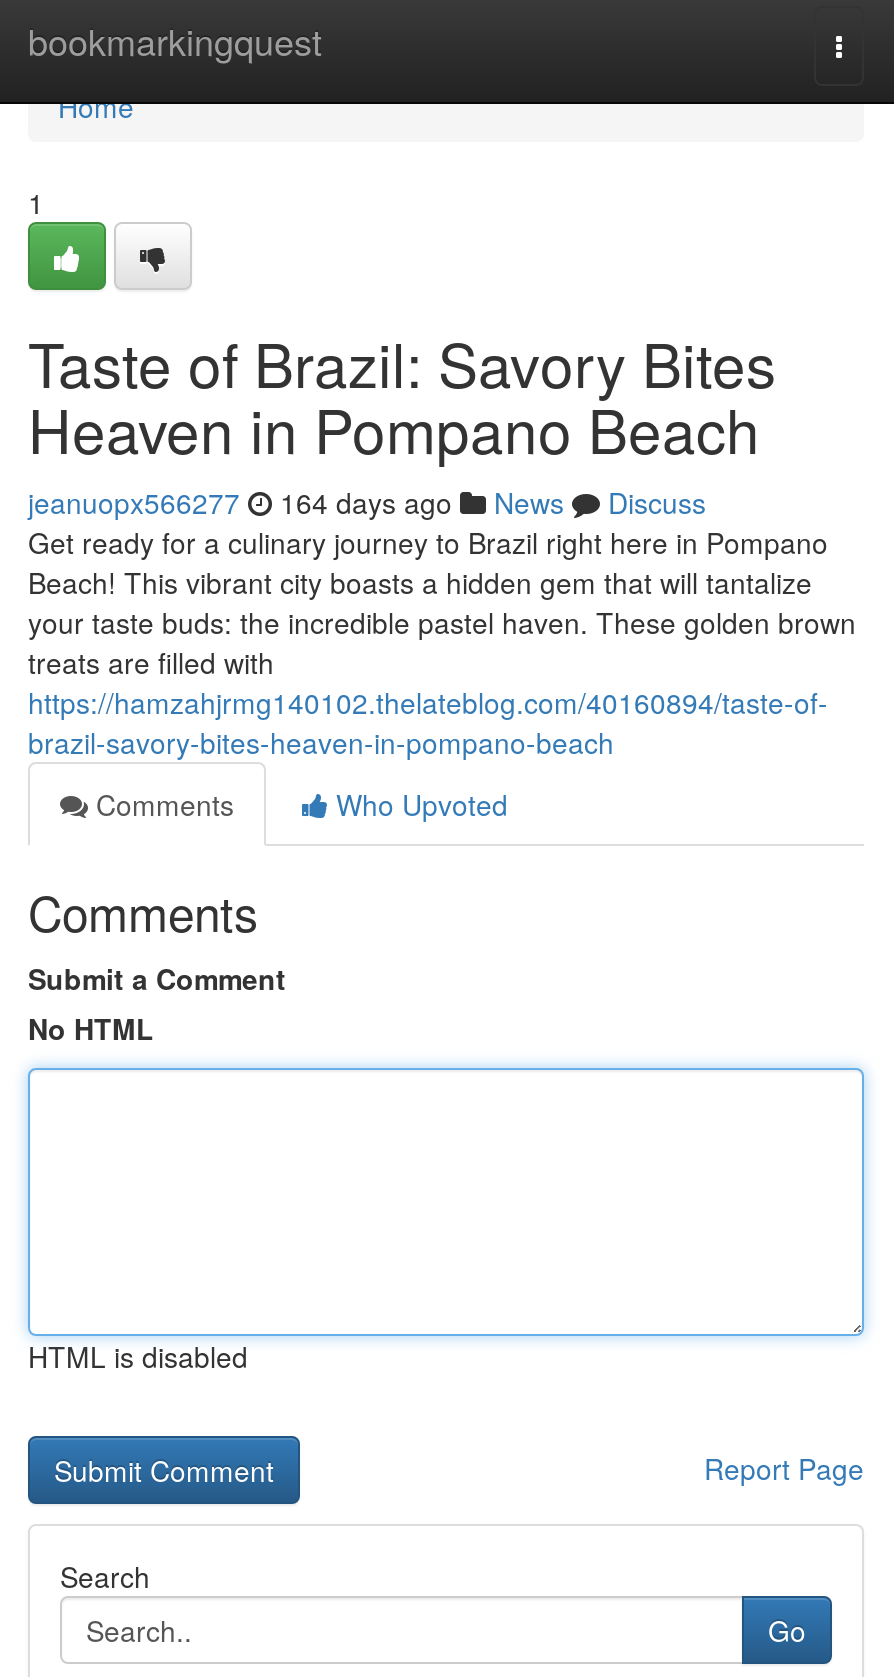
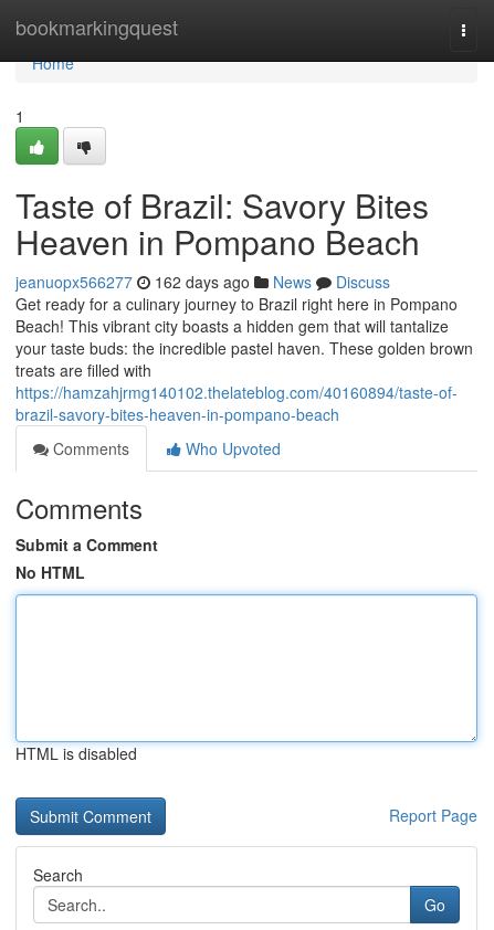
[28,482,706,522] jeanuopx566277 164 days ago News Discuss -> [15,271,390,293] jeanuopx566277 162 days ago News Discuss

